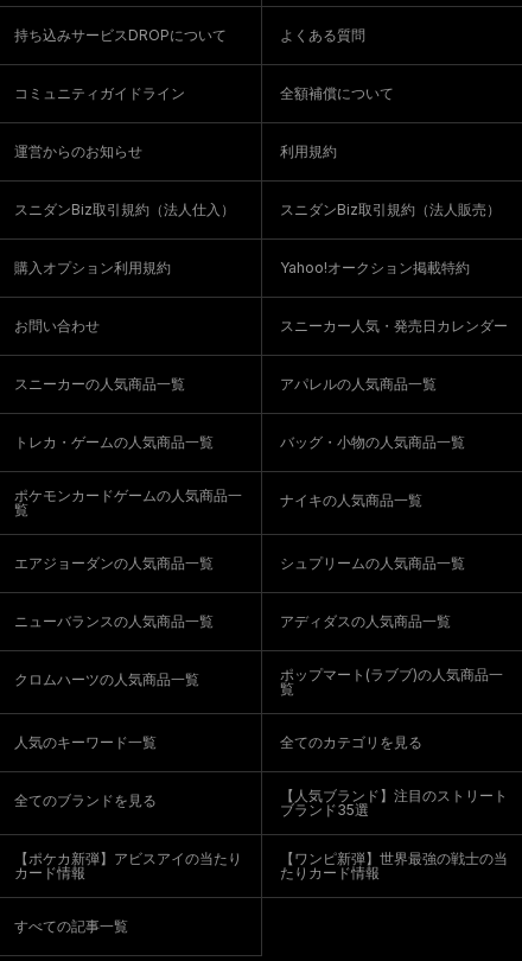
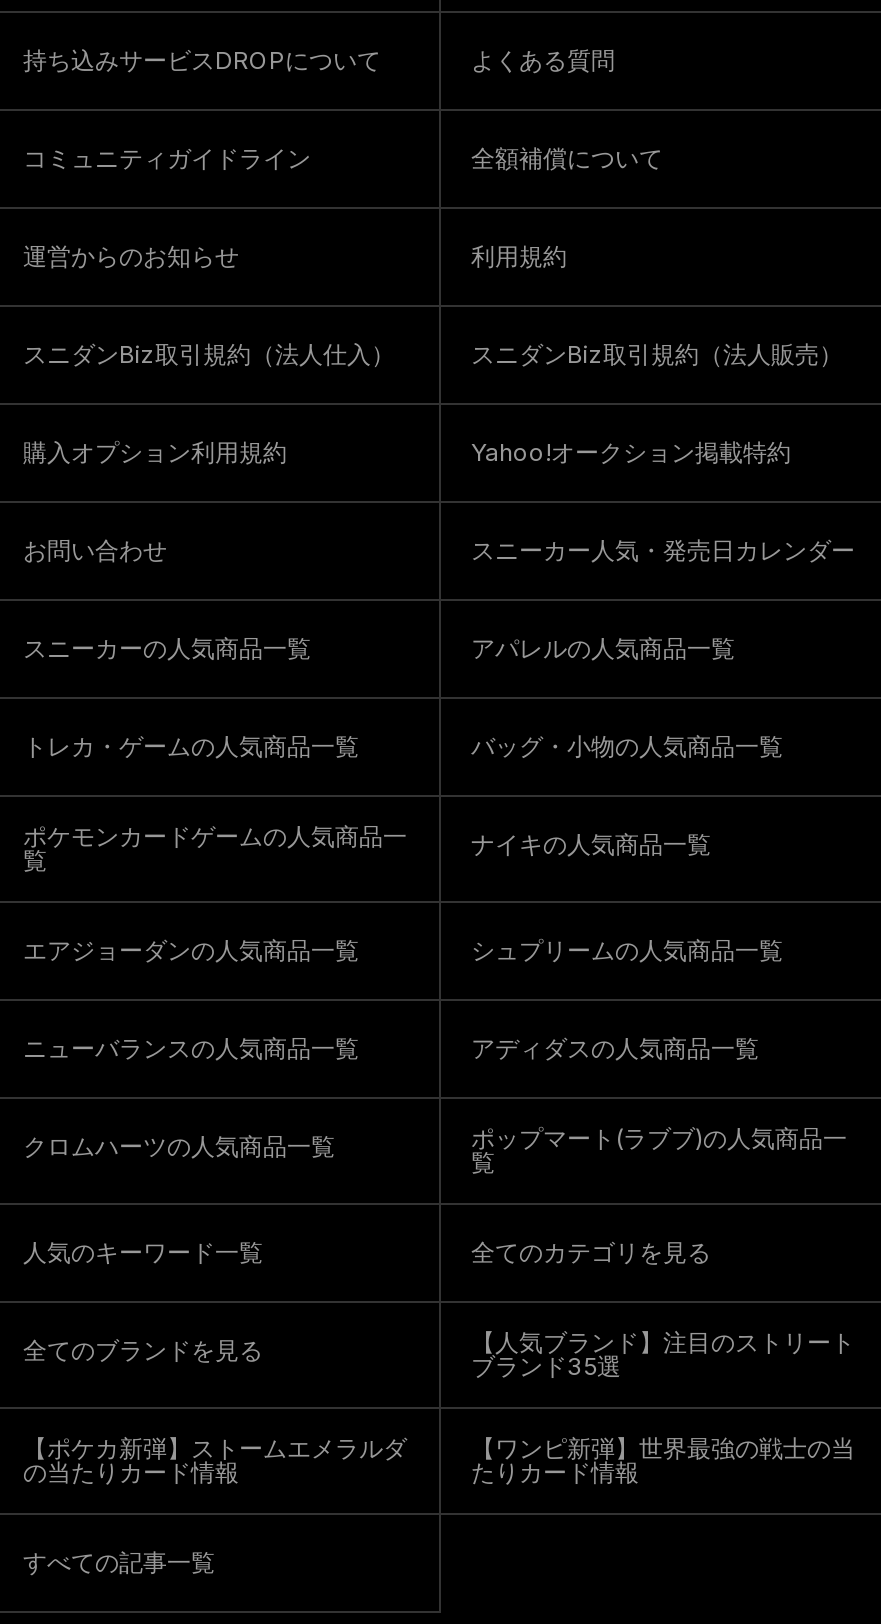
[14,849,242,882] 【ポケカ新弾】アビスアイの当たり | カード情報 -> [23,1433,407,1487] 【ポケカ新弾】ストームエメラルダ | の当たりカード情報

